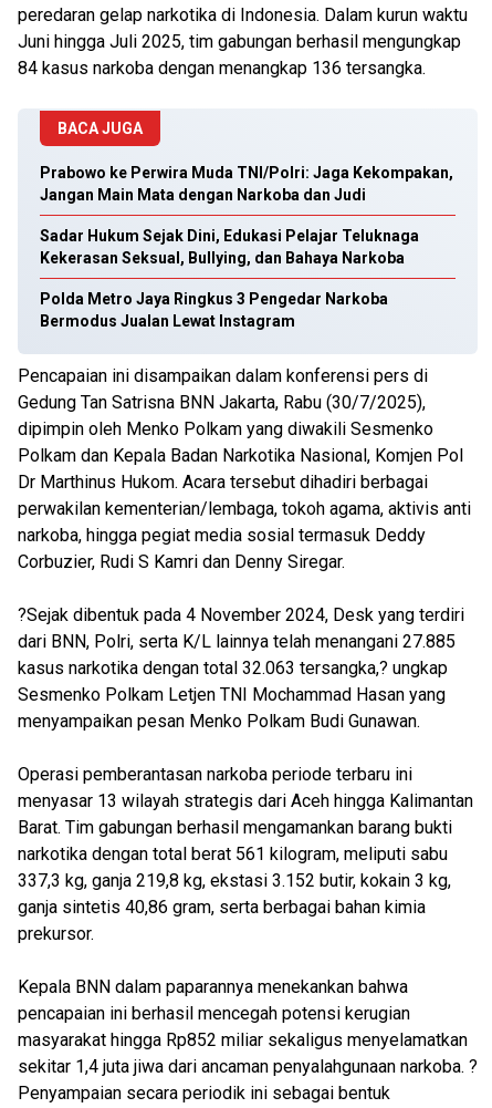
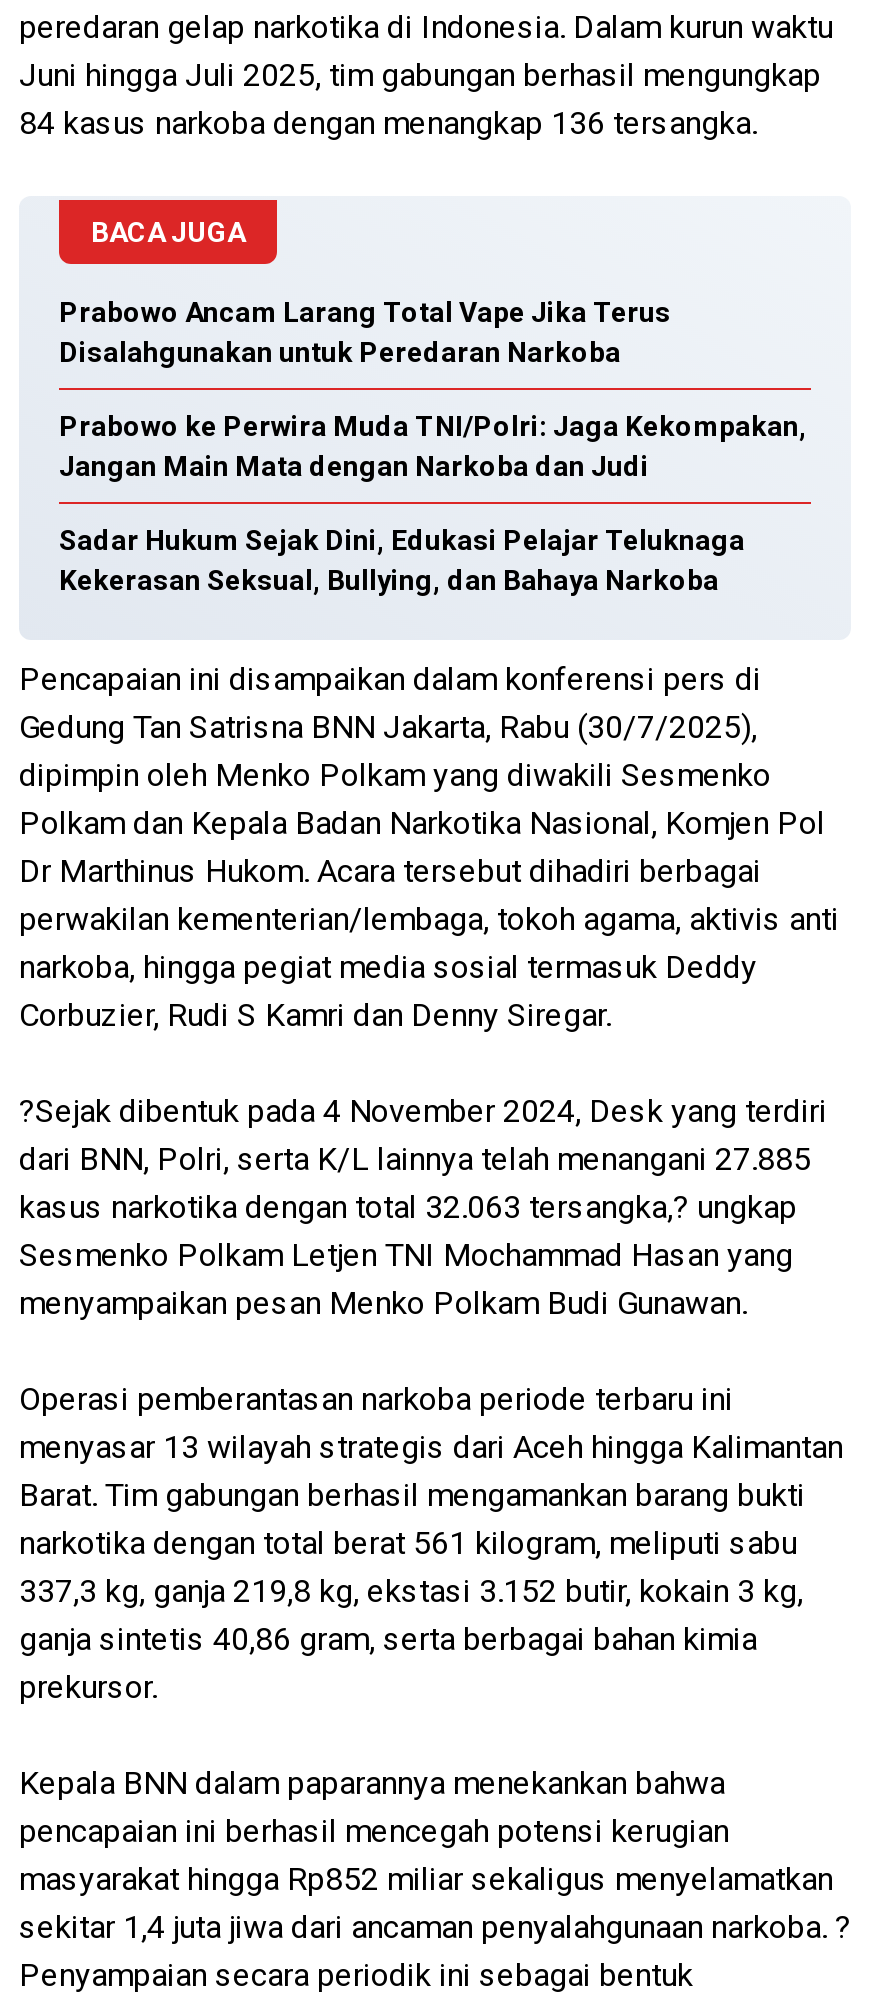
none -> [59,296,671,368] Prabowo Ancam Larang Total Vape Jika Terus | Disalahgunakan untuk Peredaran Narkoba
moved [40,164,453,267] -> [59,410,807,596]: Prabowo ke Perwira Muda TNI/Polri: Jaga Kekompakan, | Jangan Main Mata dengan Narkoba dan Judi | Sadar Hukum Sejak Dini, Edukasi Pelajar Teluknaga | Kekerasan Seksual, Bullying, dan Bahaya Narkoba
[40,290,388,330] Polda Metro Jaya Ringkus 3 Pengedar Narkoba | Bermodus Jualan Lewat Instagram -> none

